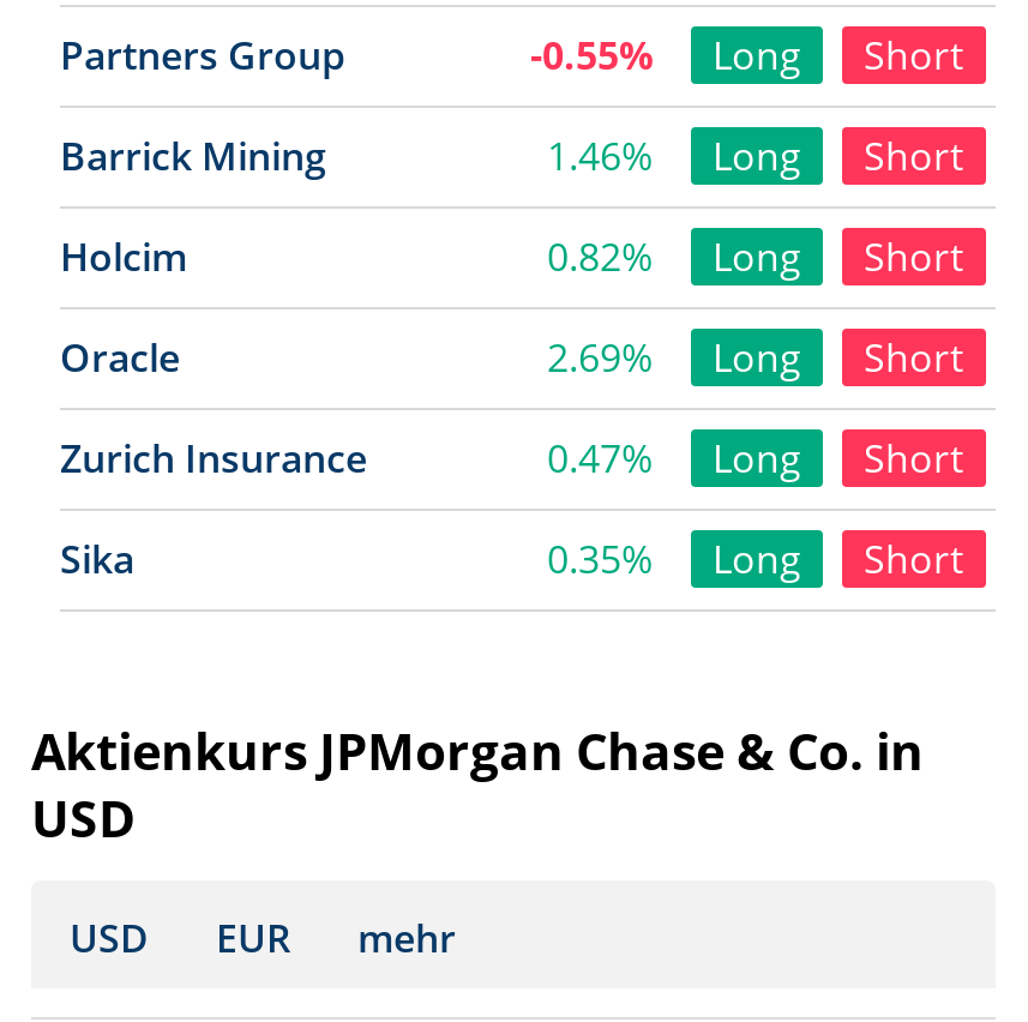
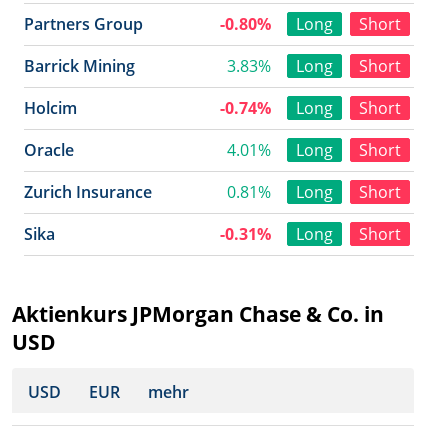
[530,29,964,82] -0.55% Long Short -> [220,13,401,35] -0.80% Long Short
[547,130,964,182] 1.46% Long Short -> [227,55,401,77] 3.83% Long Short
[547,230,964,283] 0.82% Long Short -> [220,97,401,119] -0.74% Long Short
[547,331,964,384] 2.69% Long Short -> [227,139,401,161] 4.01% Long Short
[547,432,964,485] 0.47% Long Short -> [227,181,401,203] 0.81% Long Short
[547,533,964,585] 0.35% Long Short -> [220,223,401,245] -0.31% Long Short

